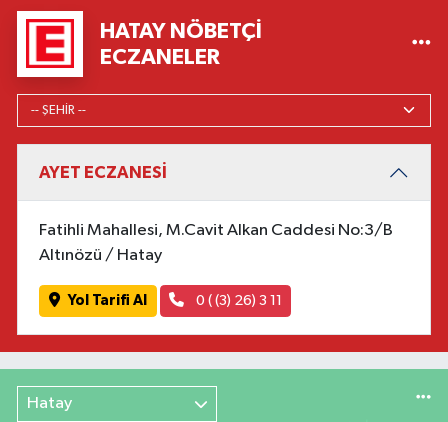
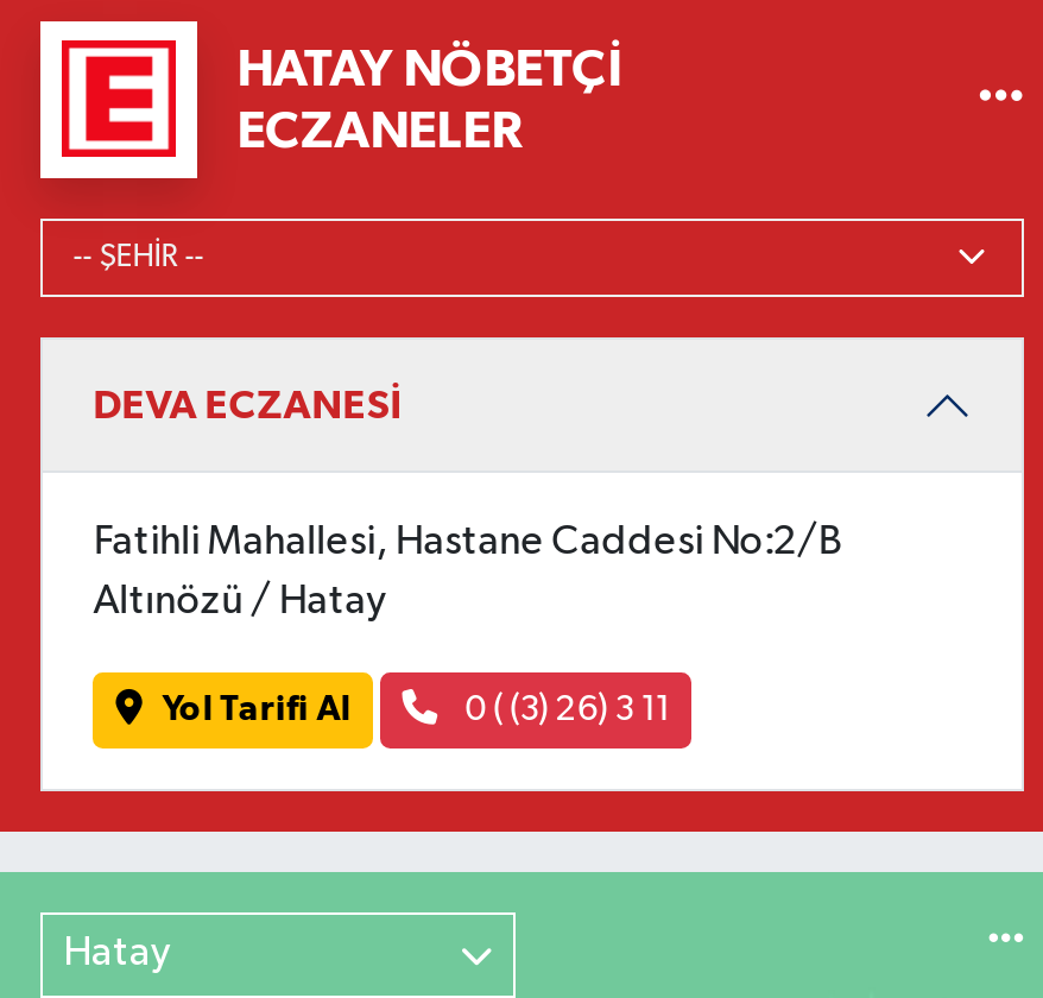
[39,164,167,181] AYET ECZANESİ -> [93,385,402,425] DEVA ECZANESİ
[39,222,393,239] Fatihli Mahallesi, M.Cavit Alkan Caddesi No:3/B -> [93,522,842,562] Fatihli Mahallesi, Hastane Caddesi No:2/B

